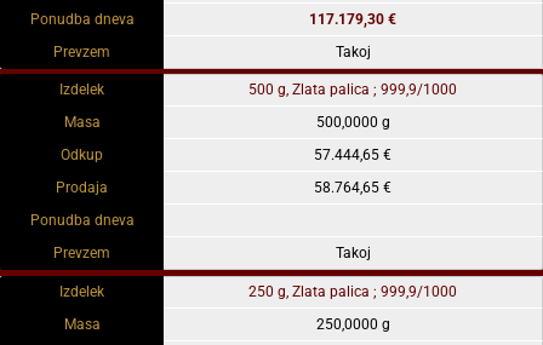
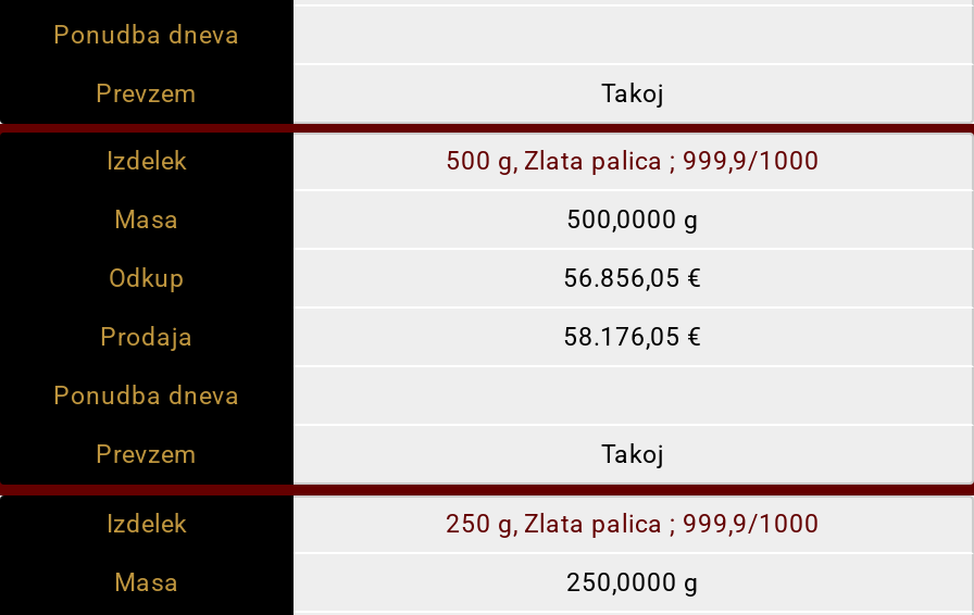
[309,10,396,27] 117.179,30 € -> none
[314,146,391,163] 57.444,65 € -> [563,263,702,293] 56.856,05 €
[314,179,391,196] 58.764,65 € -> [563,322,702,352] 58.176,05 €

